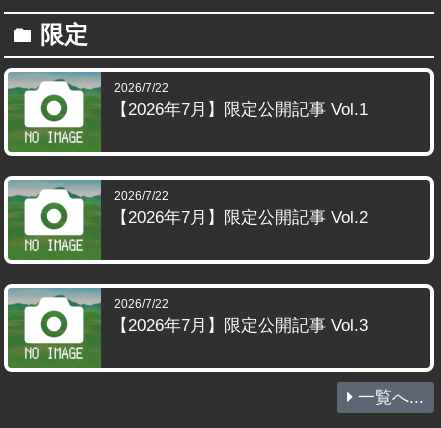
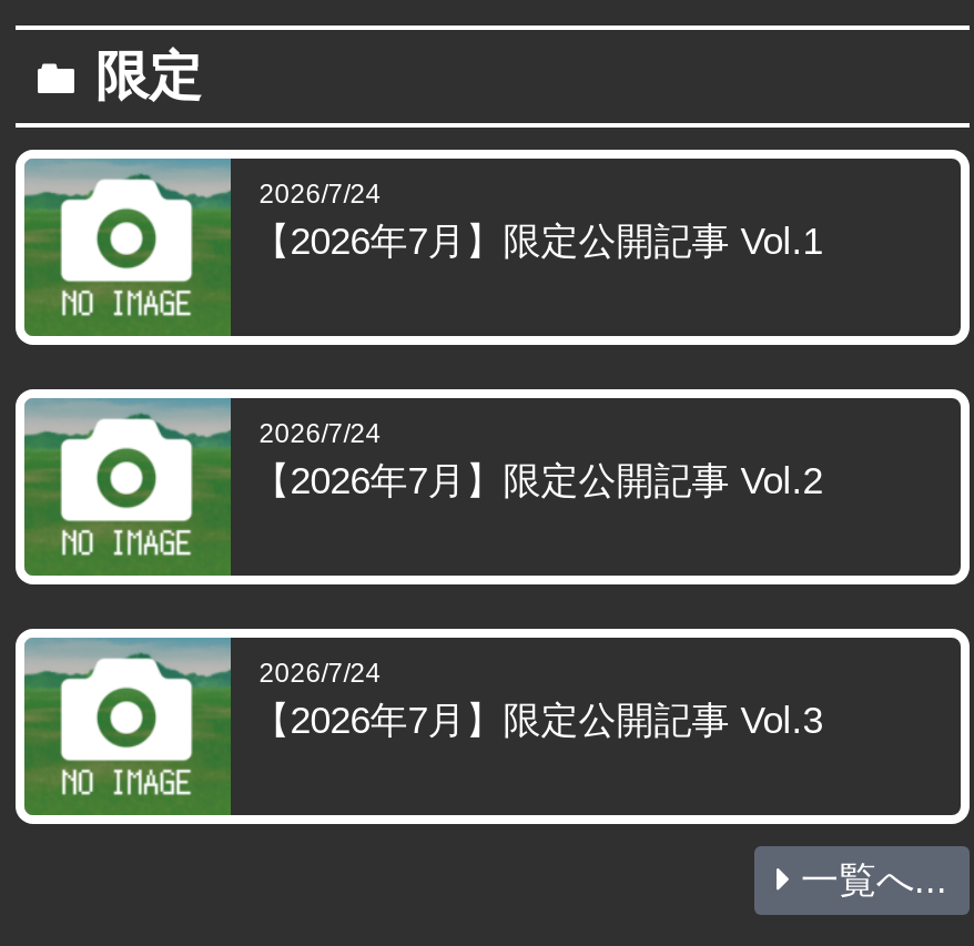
[114,81,169,95] 2026/7/22 -> [259,179,381,210] 2026/7/24
[114,189,169,203] 2026/7/22 -> [259,419,381,450] 2026/7/24
[114,297,169,311] 2026/7/22 -> [259,659,381,690] 2026/7/24

